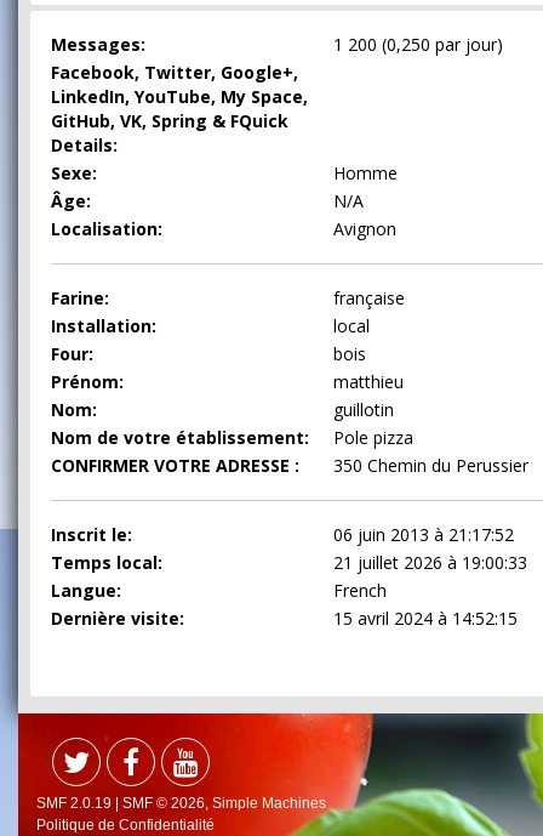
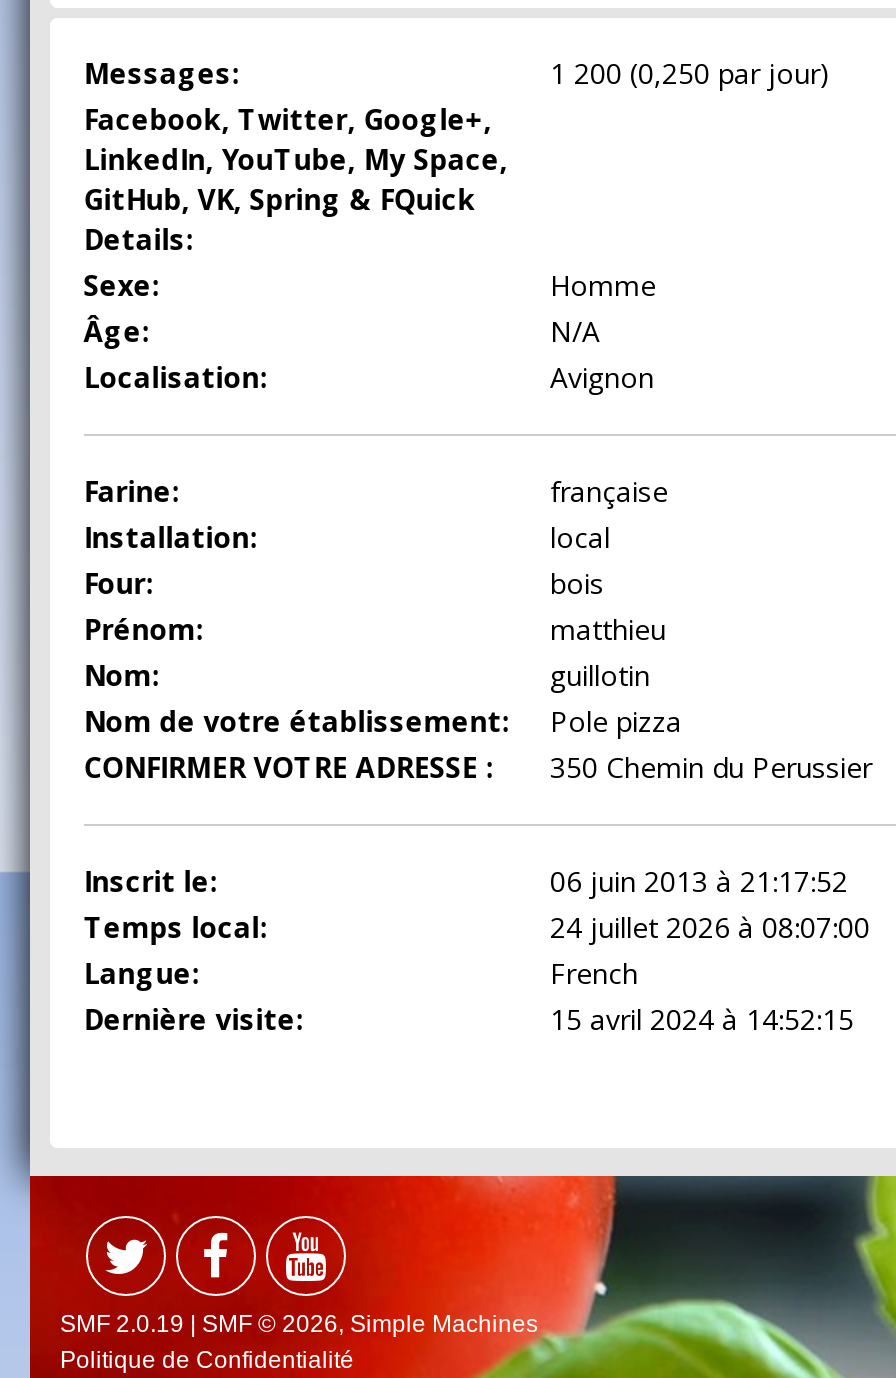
[333,551,527,574] 21 juillet 2026 à 19:00:33 -> [550,908,870,946] 24 juillet 2026 à 08:07:00

